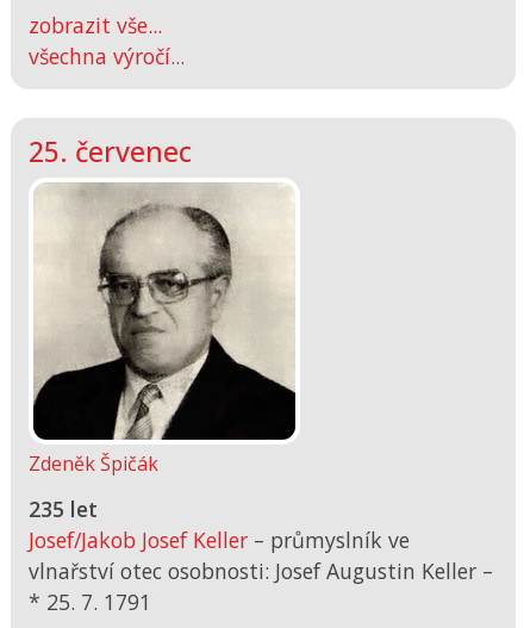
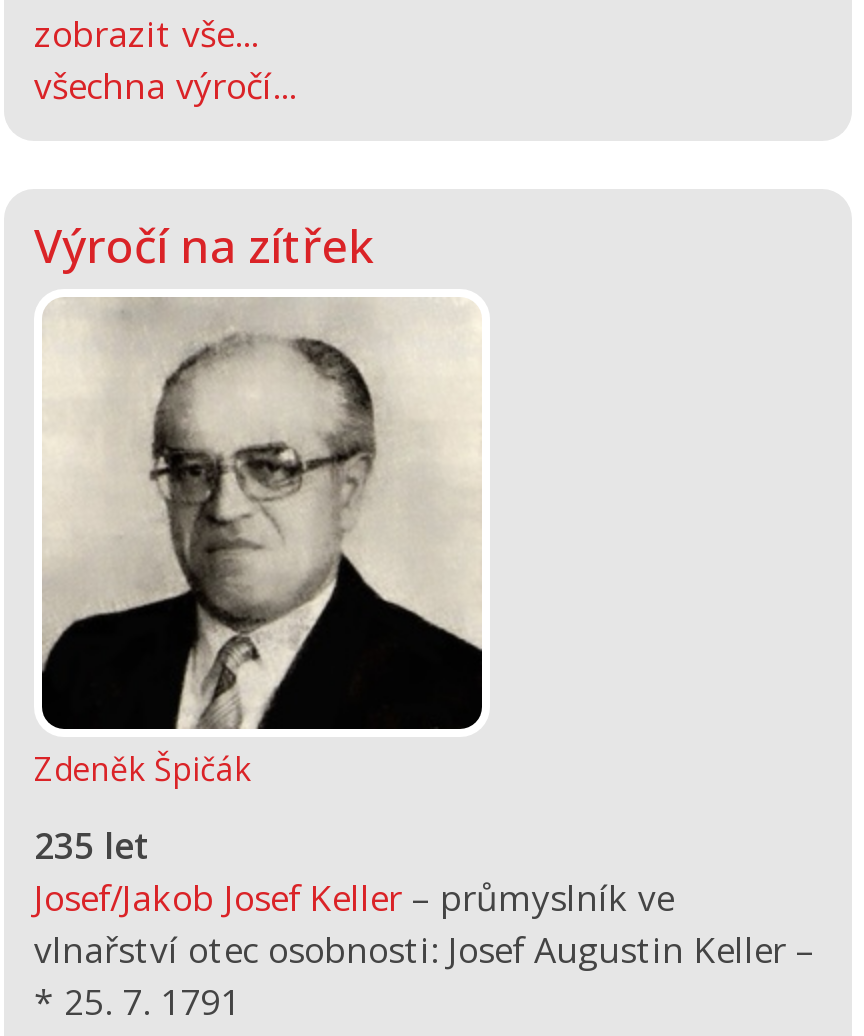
[29,133,192,171] 25. červenec -> [34,214,374,278] Výročí na zítřek

